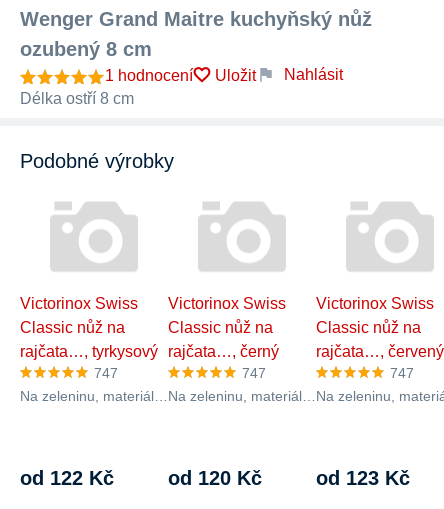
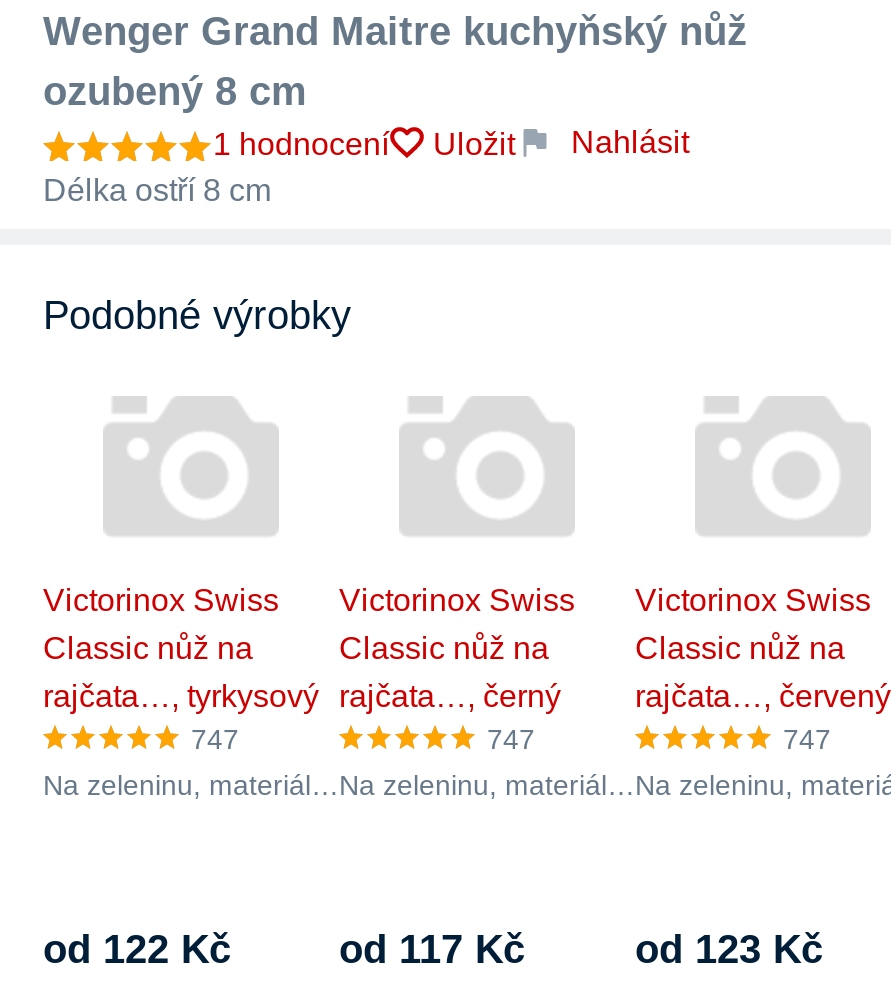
[168,467,262,489] od 120 Kč -> [339,927,525,971] od 117 Kč

